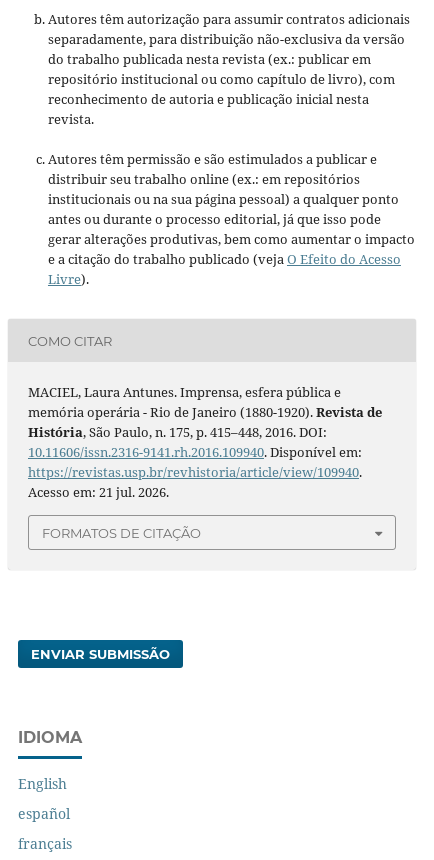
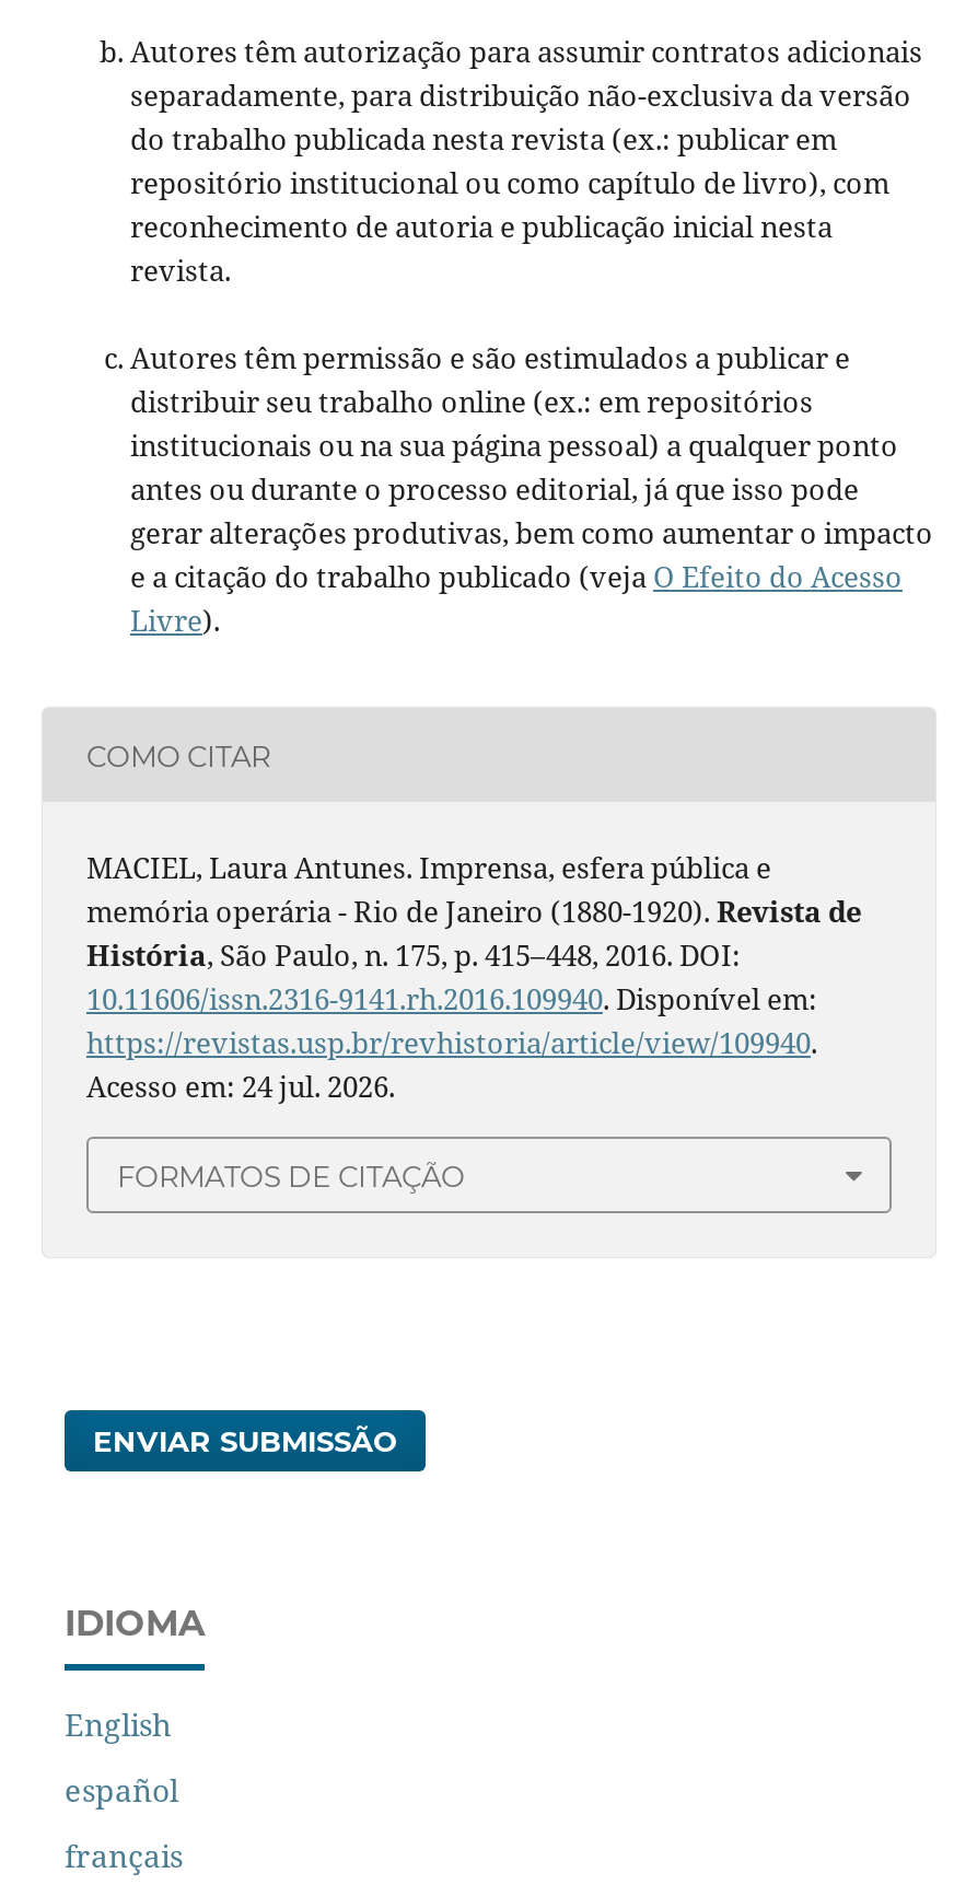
[28,483,169,501] Acesso em: 21 jul. 2026. -> [86,1068,395,1107] Acesso em: 24 jul. 2026.

